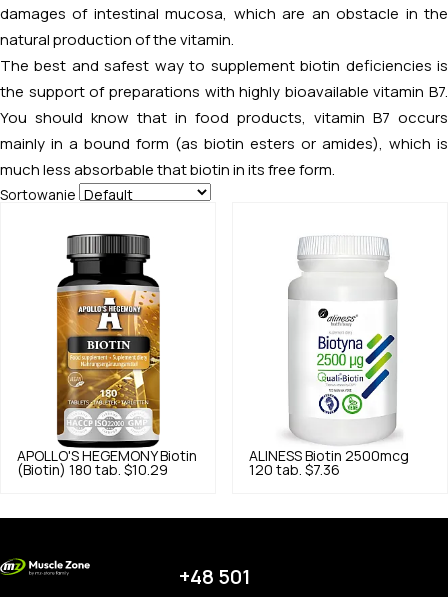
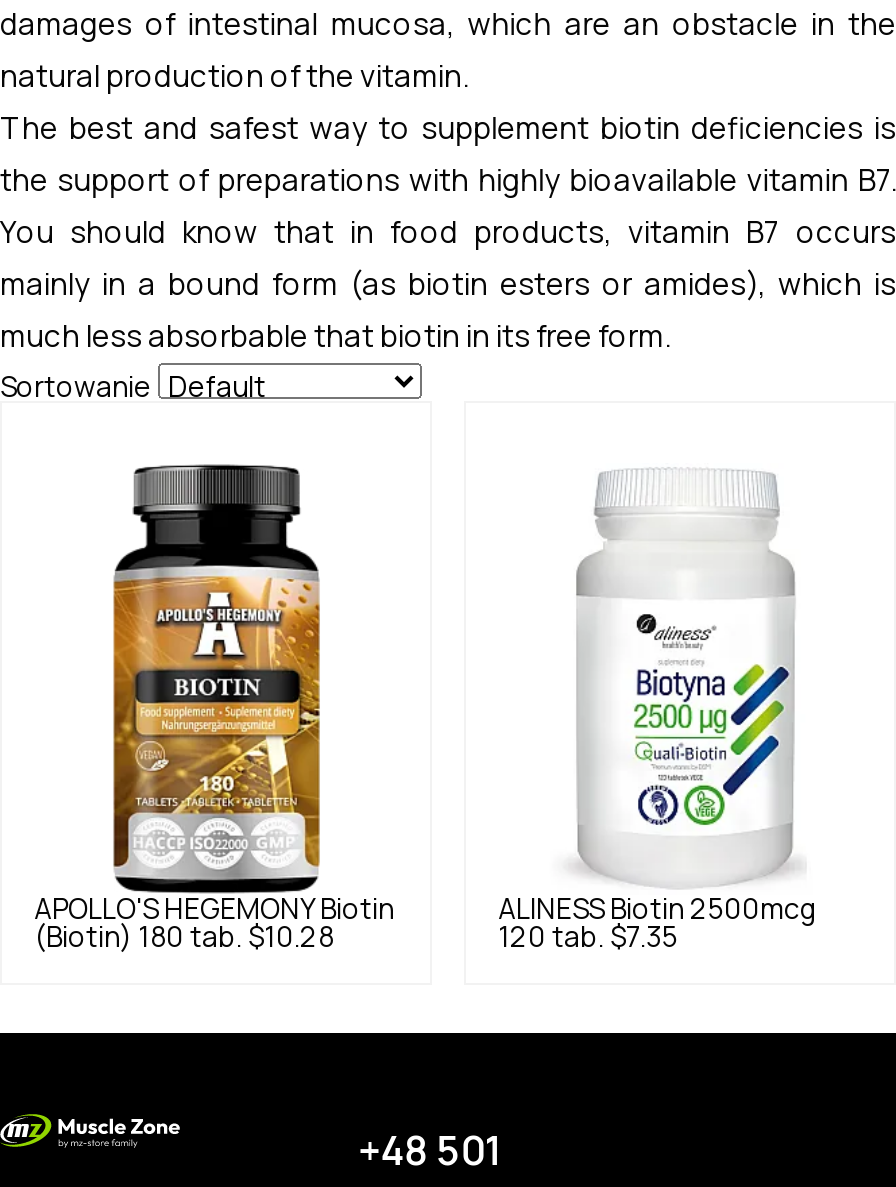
[17,463,168,477] (Biotin) 180 tab. $10.29 -> [34,922,334,950] (Biotin) 180 tab. $10.28
[249,463,340,477] 120 tab. $7.36 -> [498,922,678,950] 120 tab. $7.35

